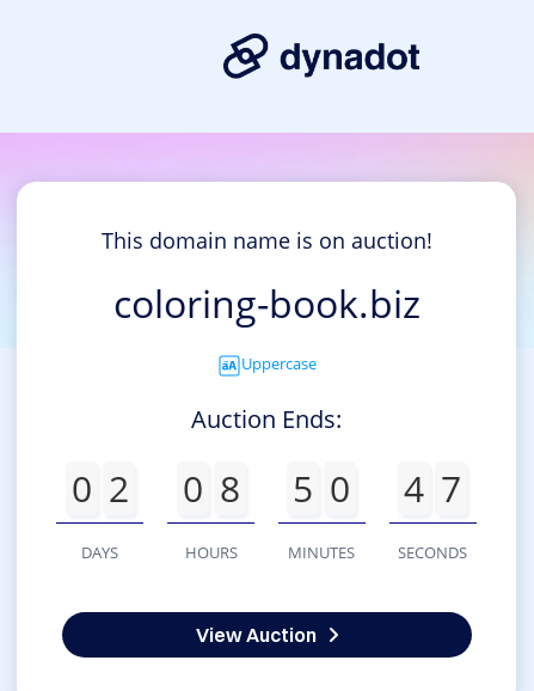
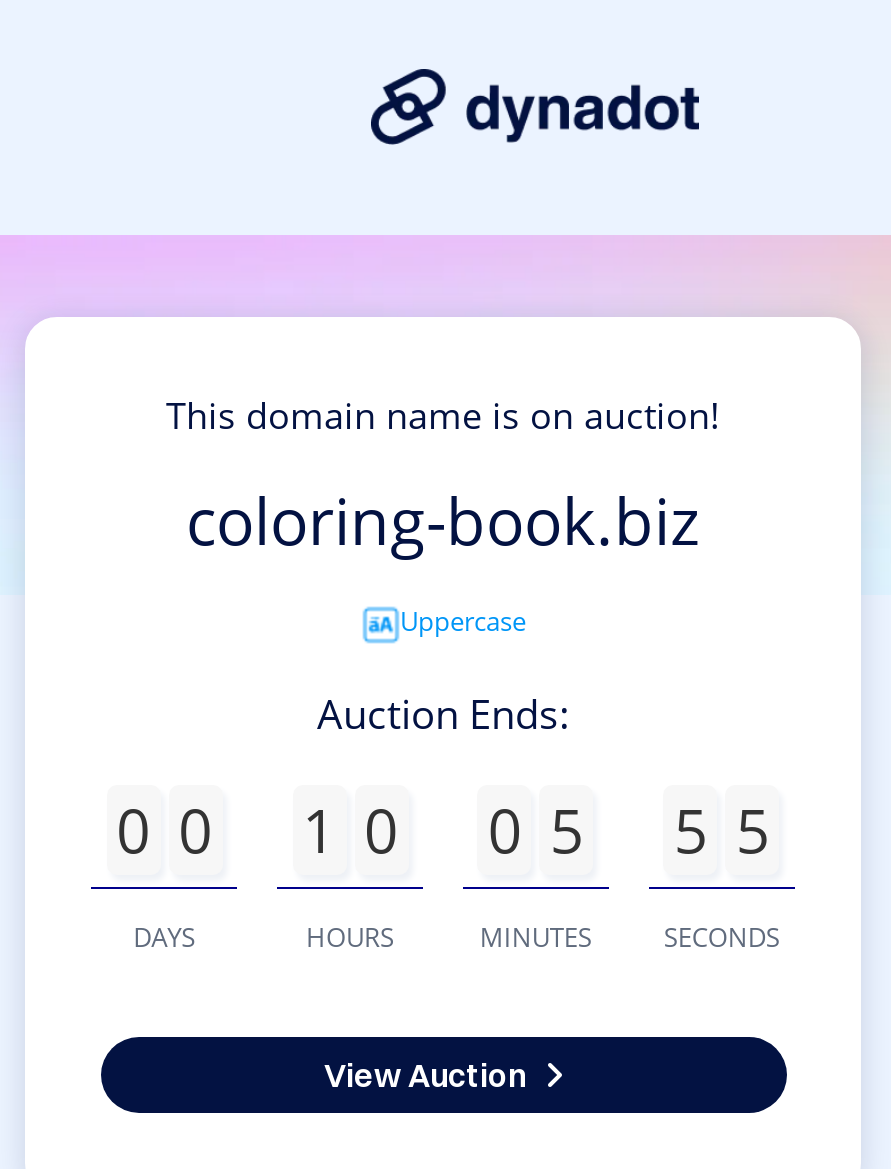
[71,464,129,513] 0 2 -> [116,789,212,871] 0 0
[182,464,240,513] 0 8 -> [302,789,398,871] 1 0
[293,464,351,513] 5 0 -> [488,789,584,871] 0 5
[404,464,461,513] 4 7 -> [674,789,770,871] 5 5

